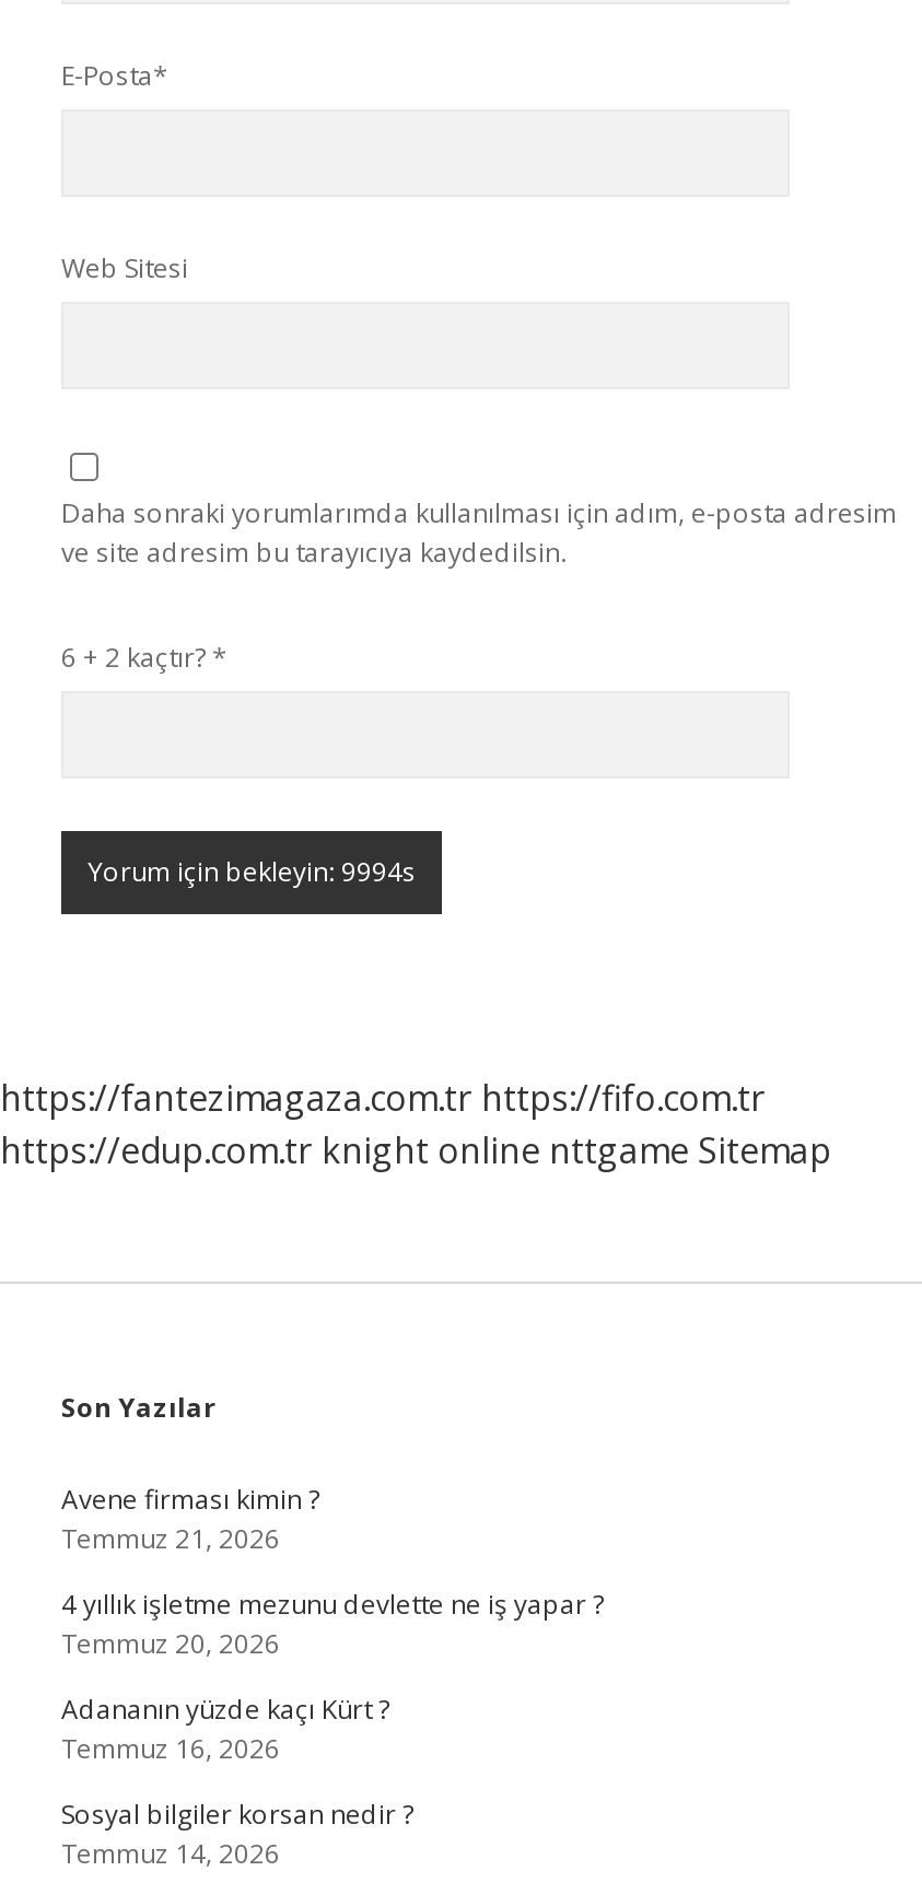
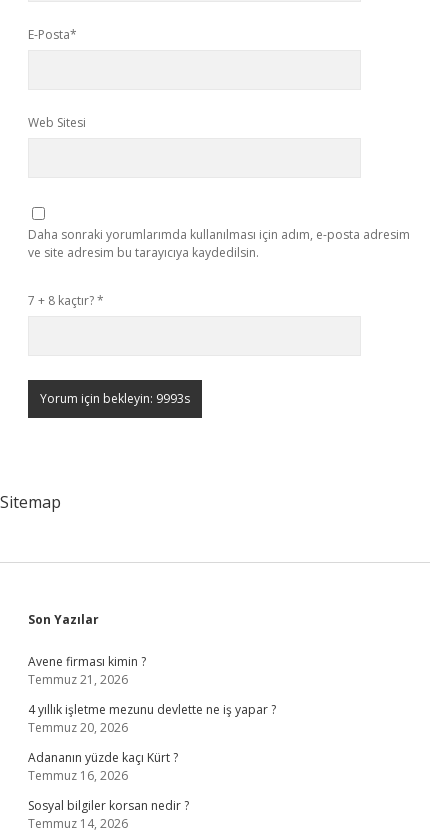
[61,639,227,676] 6 + 2 kaçtır? * -> [28,292,104,309] 7 + 8 kaçtır? *
[0,1074,831,1174] https://fantezimagaza.com.tr https://fifo.com.tr | https://edup.com.tr knight online nttgame Sitemap -> [0,491,61,513] Sitemap

